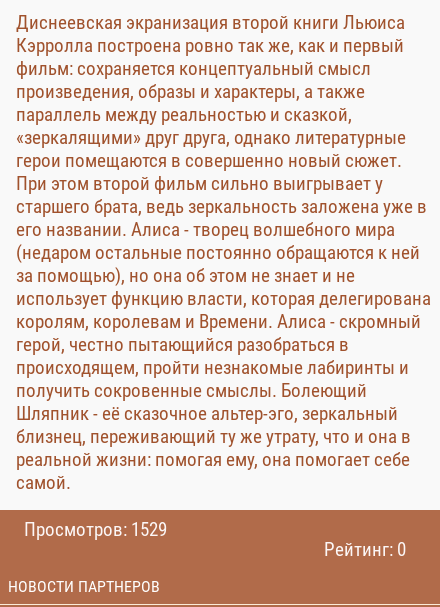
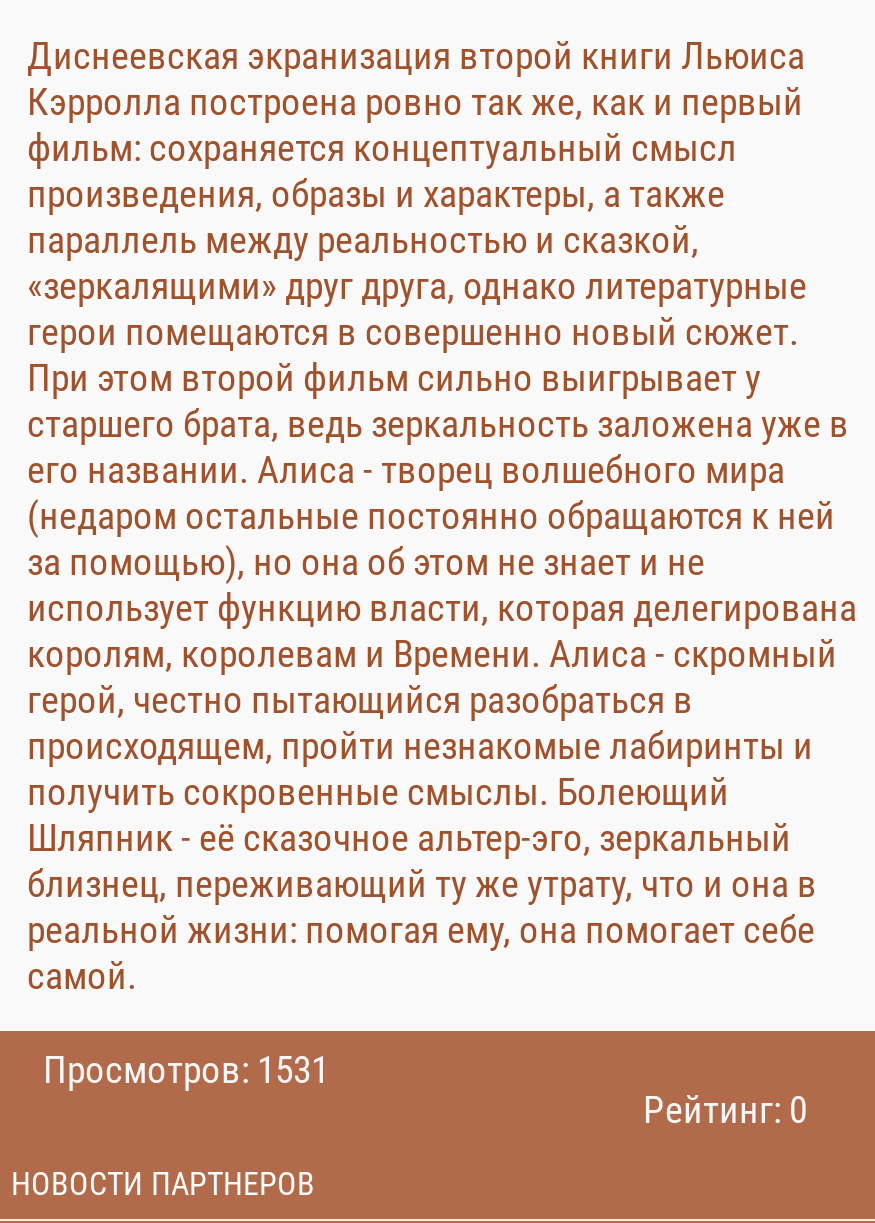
[24,518,167,541] Просмотров: 1529 -> [43,1047,329,1093] Просмотров: 1531

